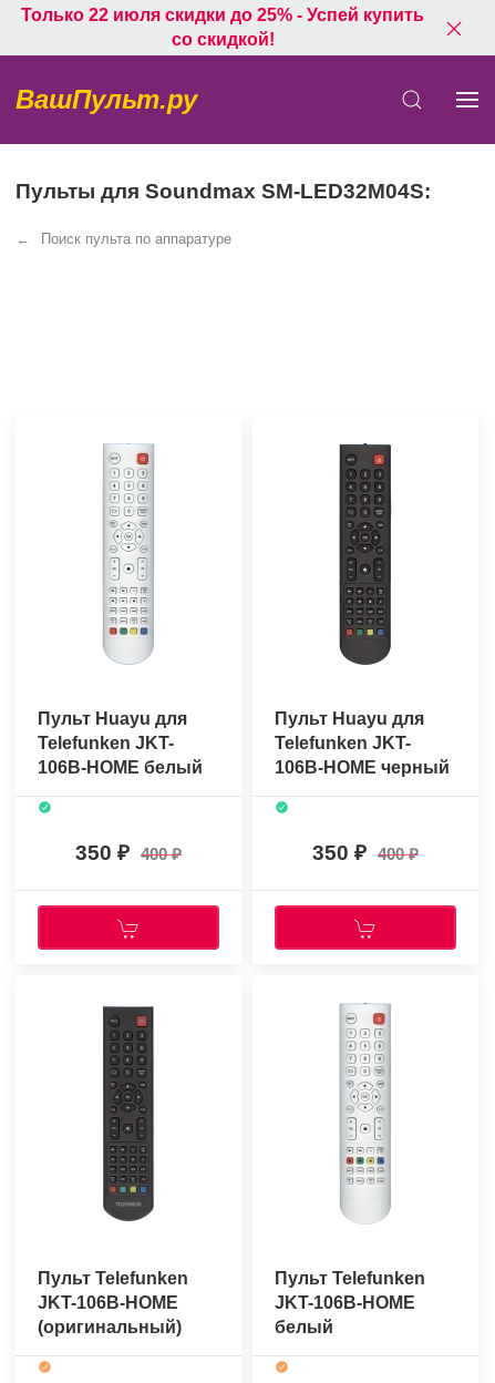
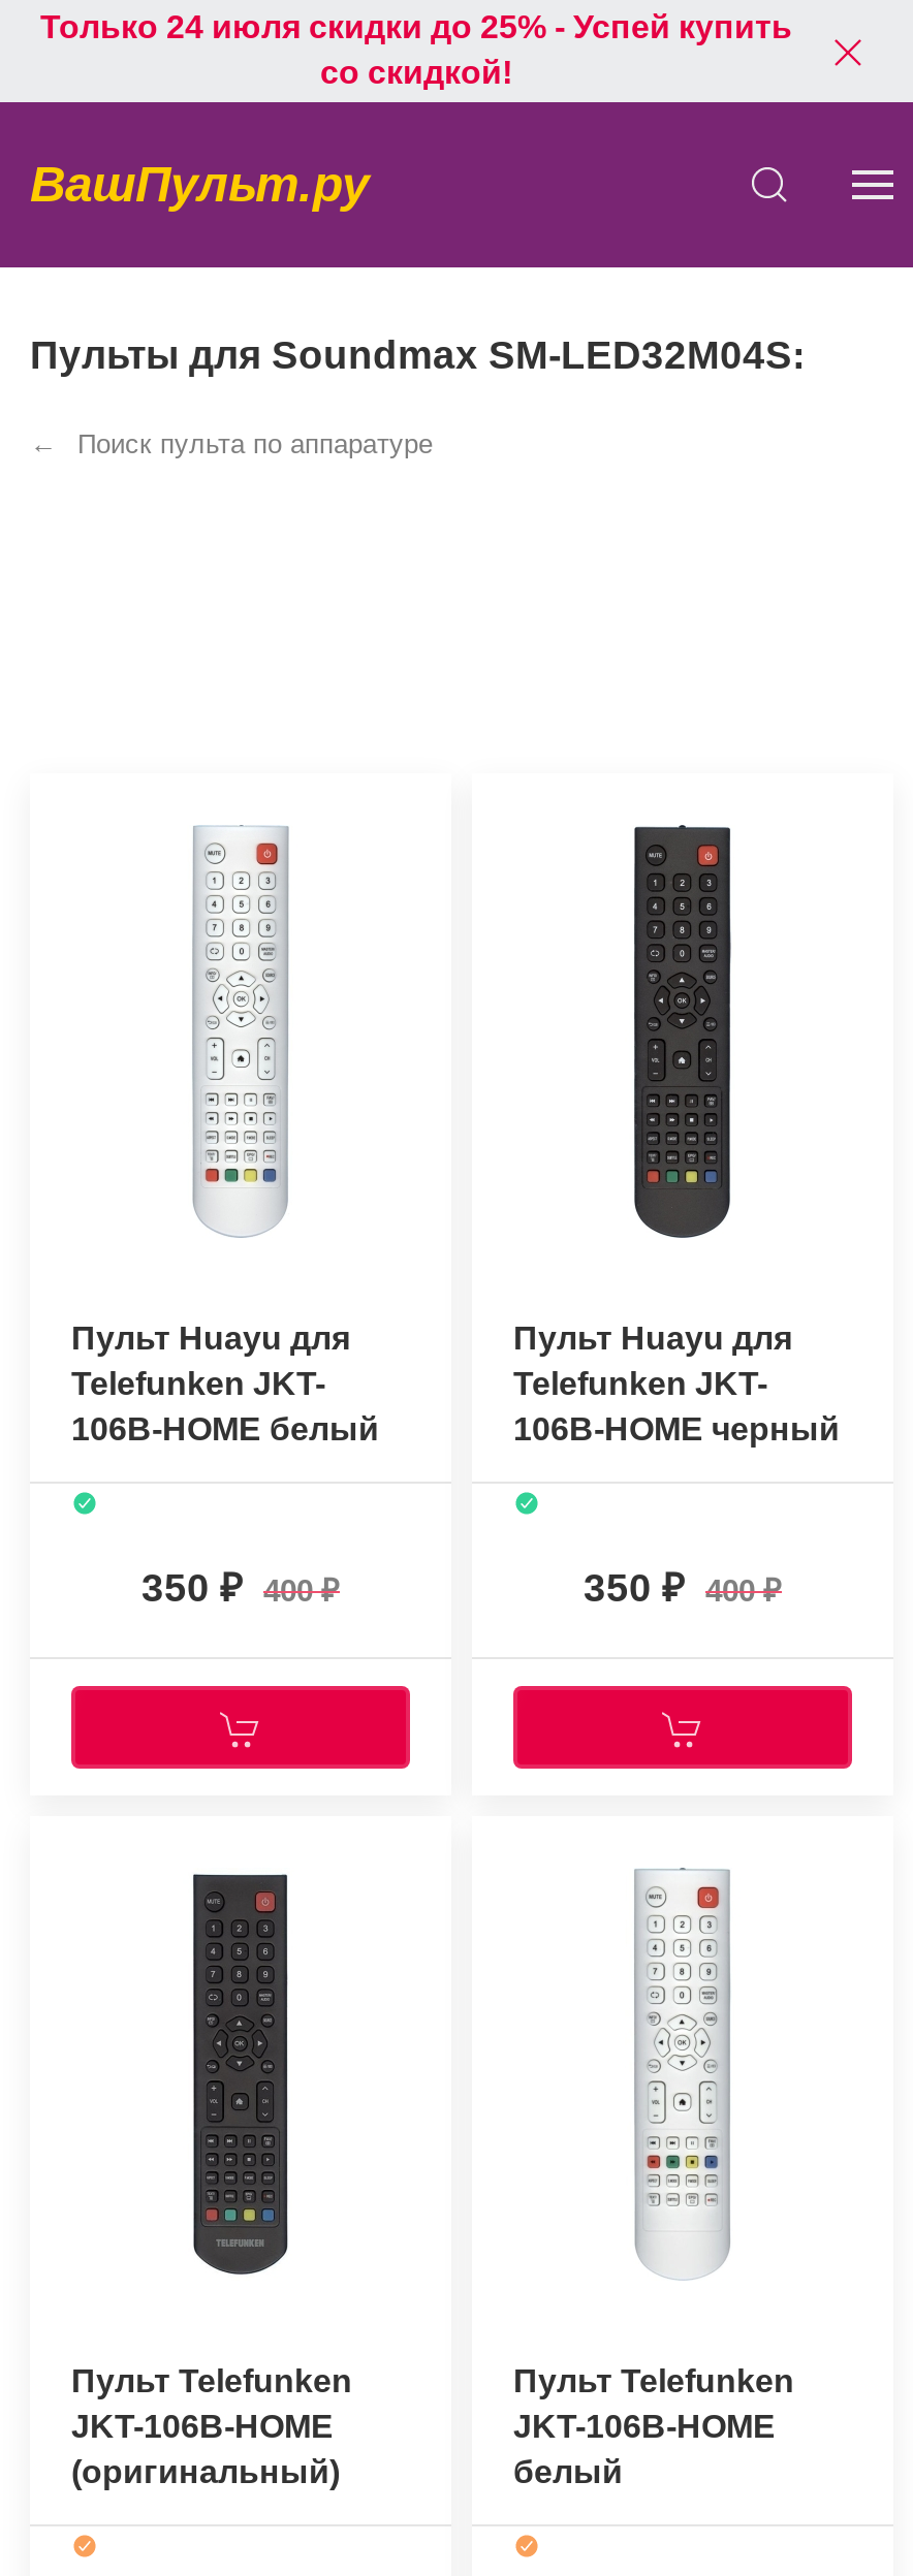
[21,6,424,24] Только 22 июля скидки до 25% - Успей купить -> [40,9,792,44] Только 24 июля скидки до 25% - Успей купить

